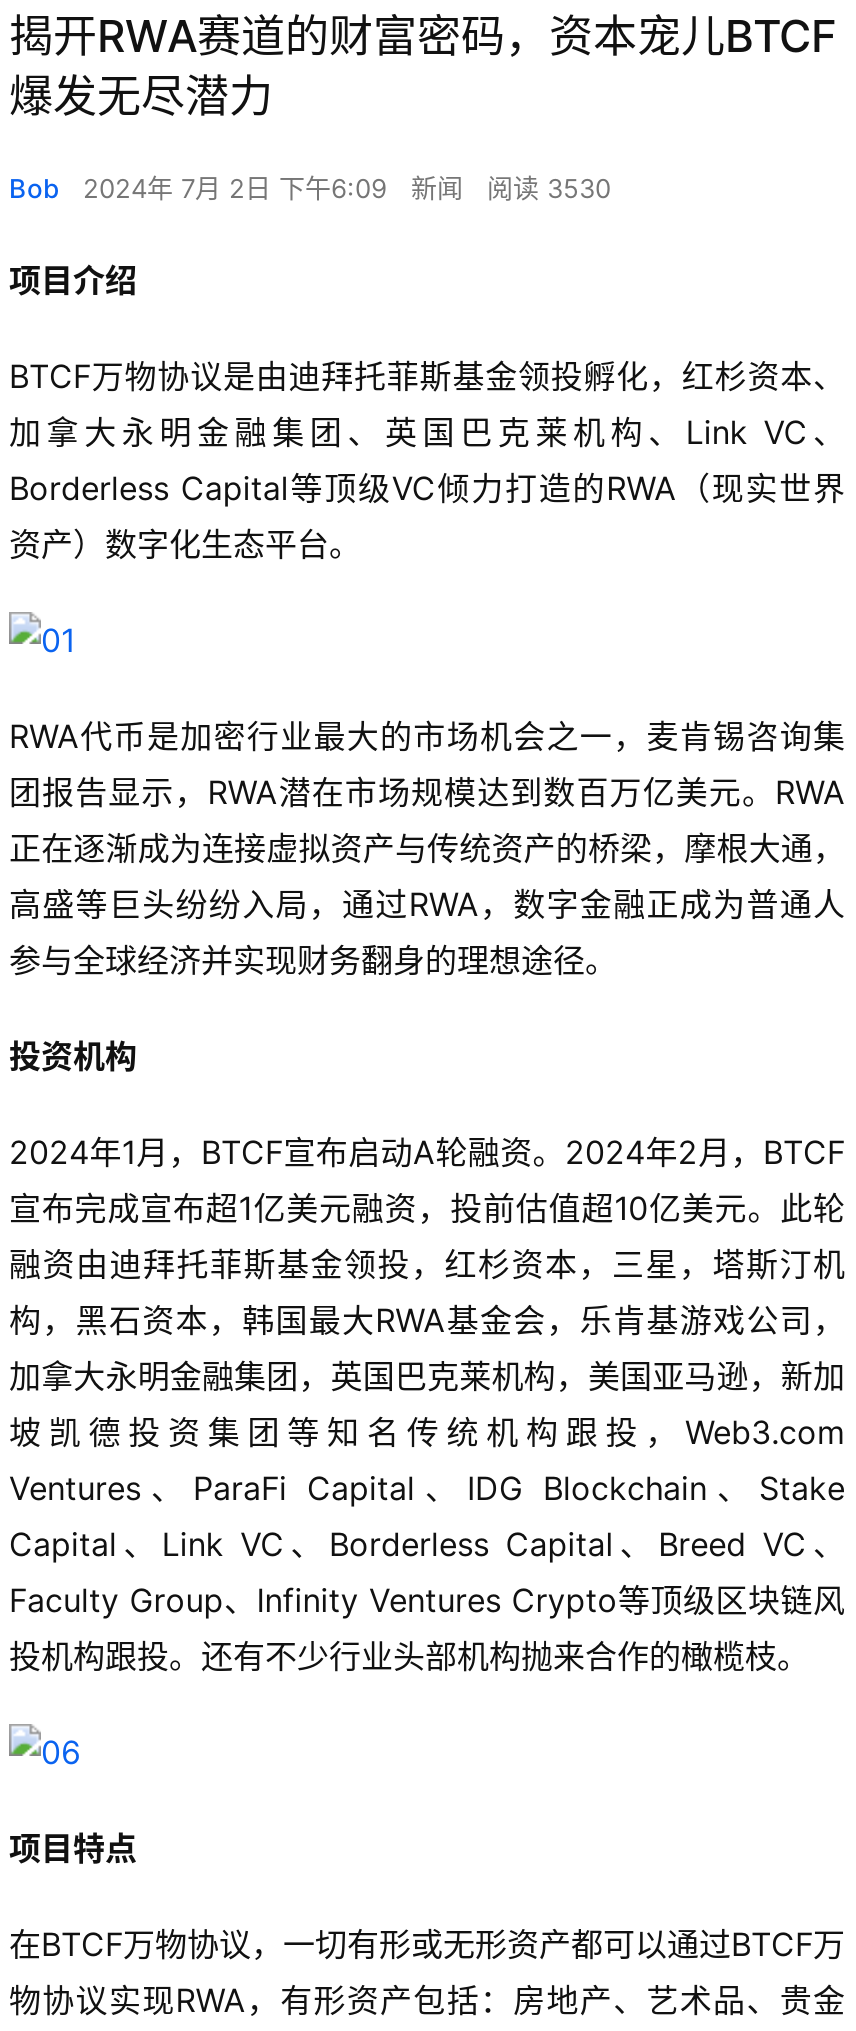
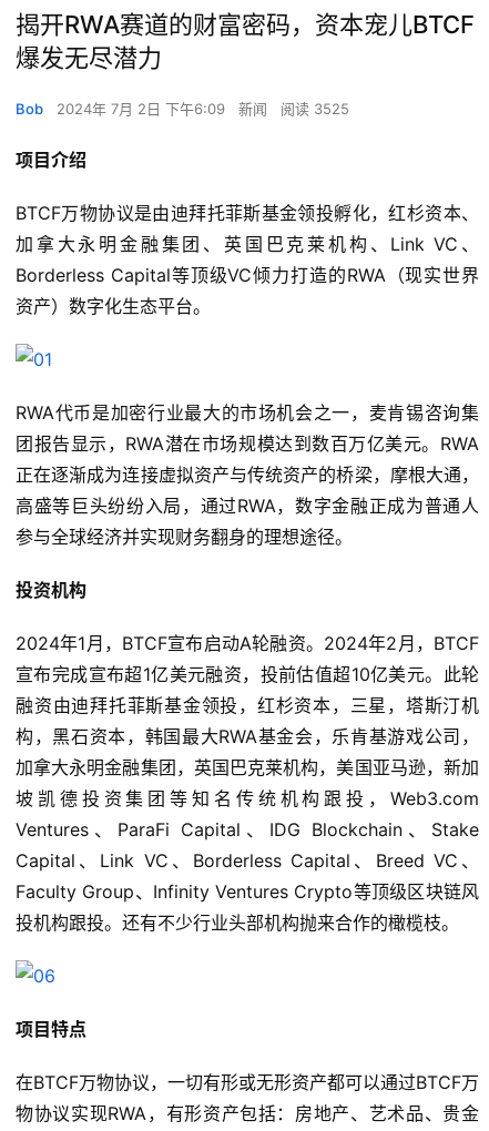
[9,172,611,204] Bob 2024年 7月 2日 下午6:09 新闻 阅读 3530 -> [16,100,349,118] Bob 2024年 7月 2日 下午6:09 新闻 阅读 3525

